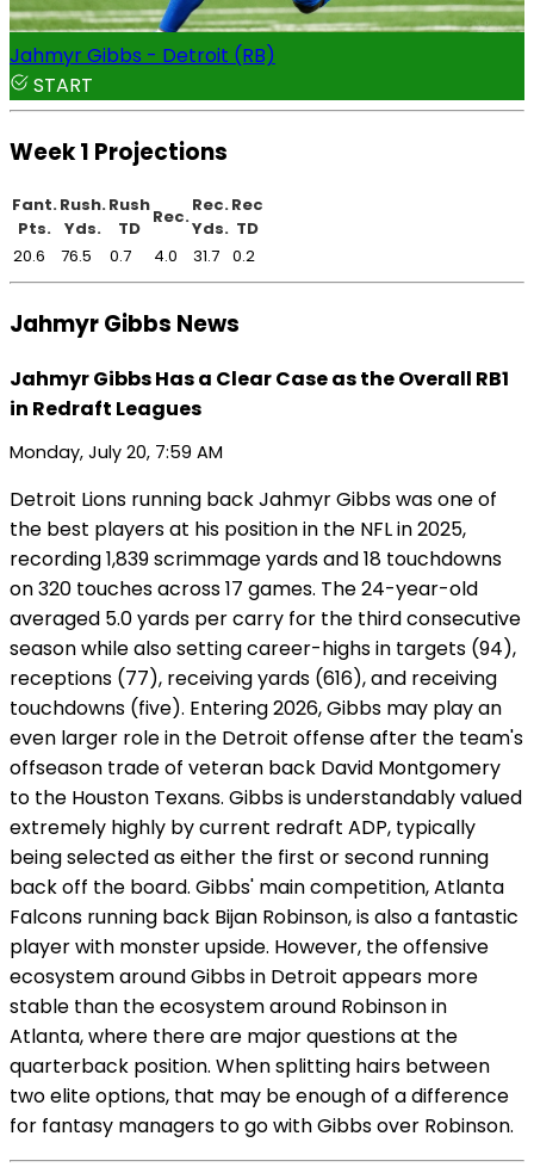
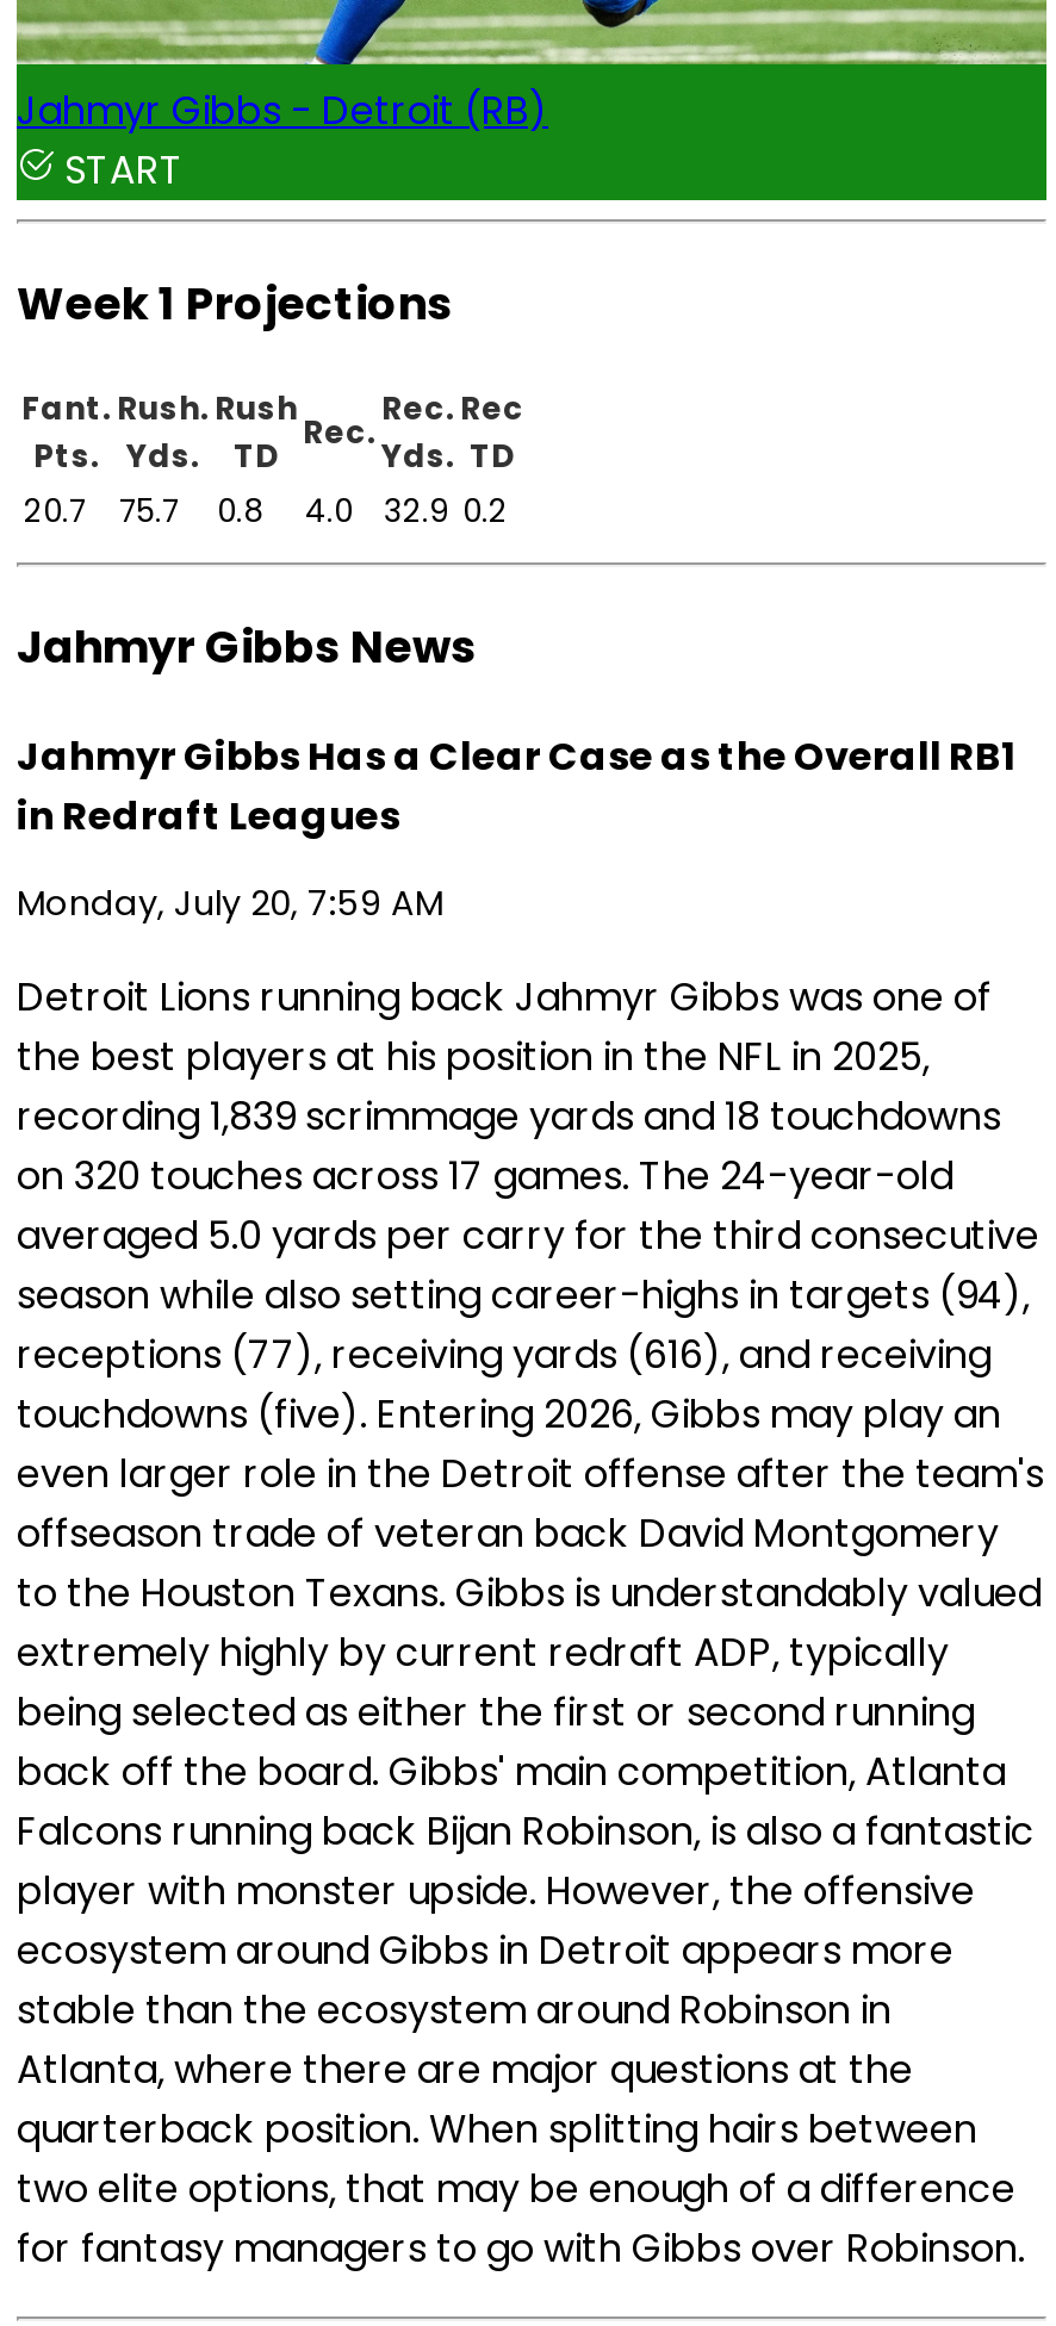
[13,245,45,268] 20.6 -> [24,490,86,535] 20.7
[61,245,92,268] 76.5 -> [119,490,179,535] 75.7
[110,245,131,268] 0.7 -> [217,490,262,535] 0.8
[193,245,255,268] 31.7 0.2 -> [384,490,508,535] 32.9 0.2

